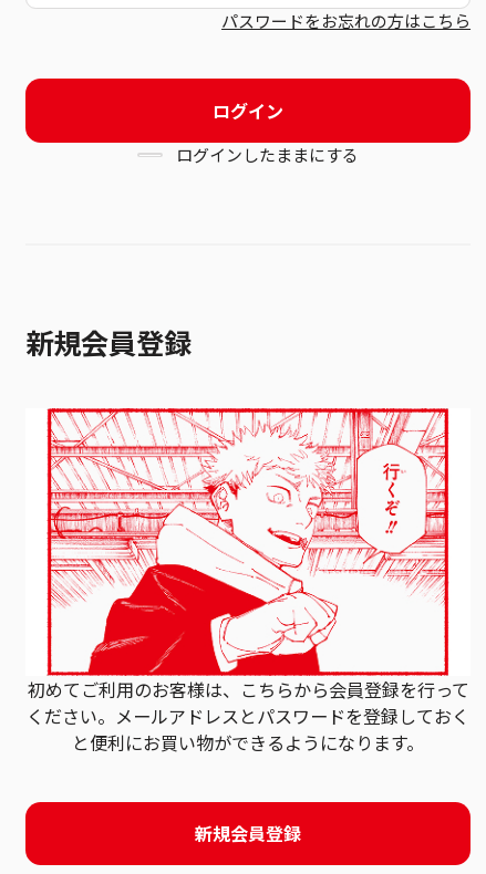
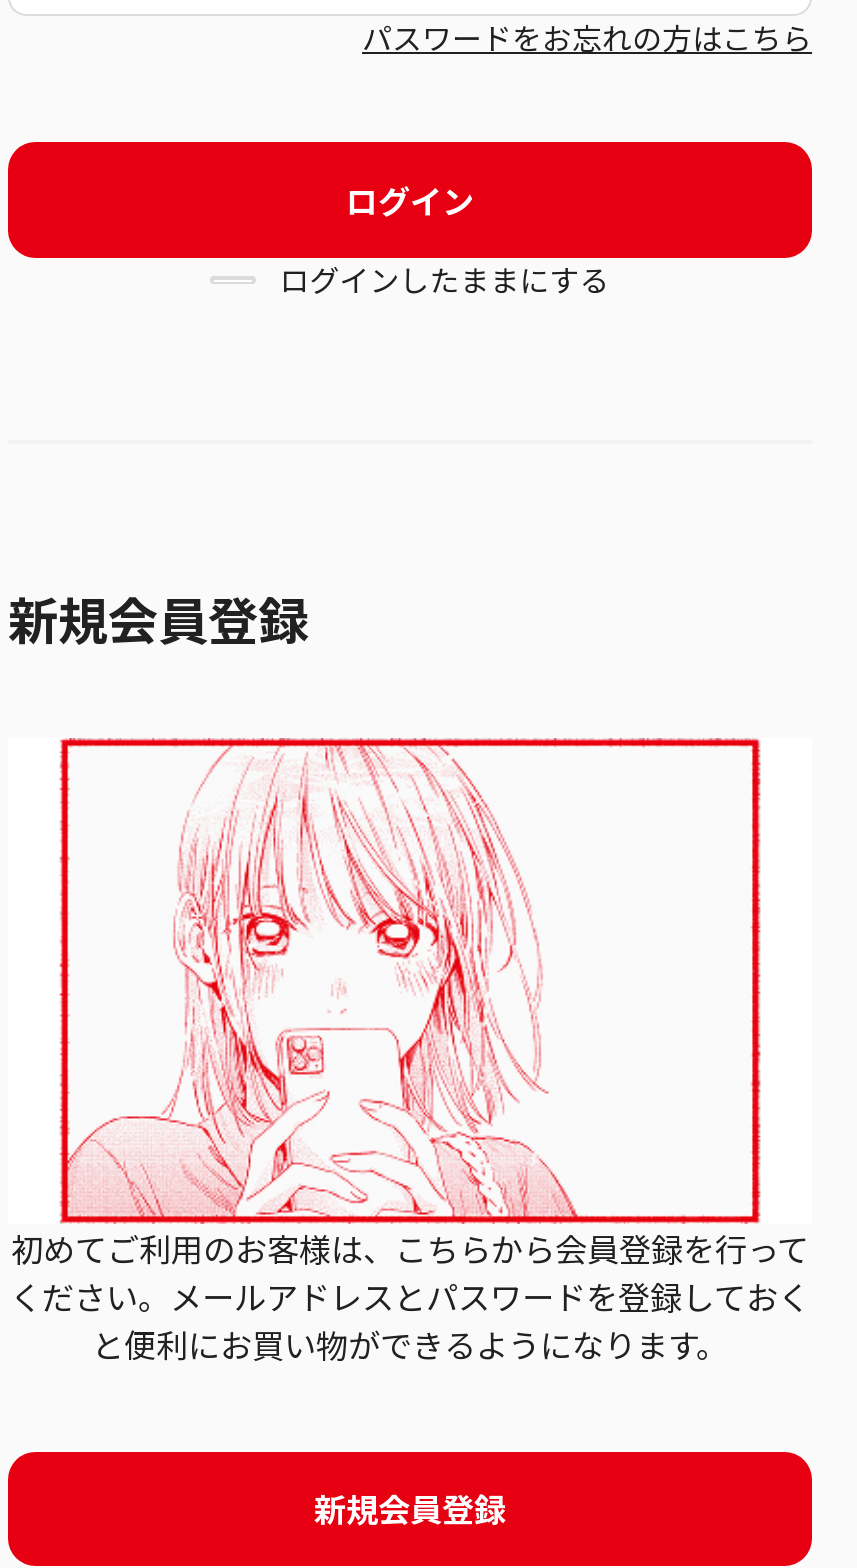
[46,407,449,674] [image] -> [48,738,772,1220] [image]

